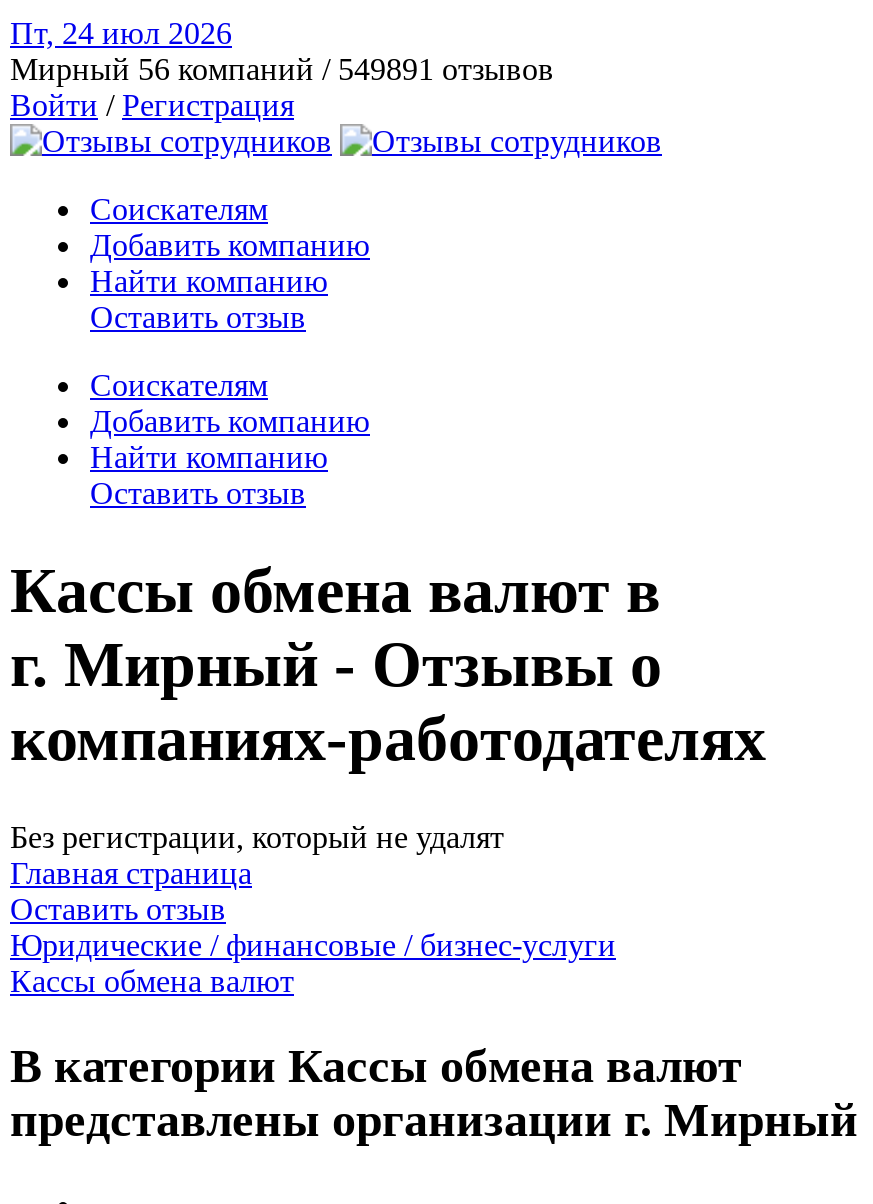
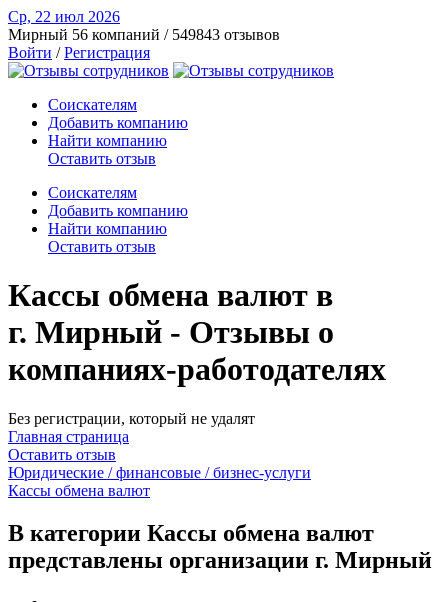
[10,16,232,50] Пт, 24 июл 2026 -> [8,8,120,25] Ср, 22 июл 2026
[10,52,554,86] Мирный 56 компаний / 549891 отзывов -> [8,26,280,43] Мирный 56 компаний / 549843 отзывов

